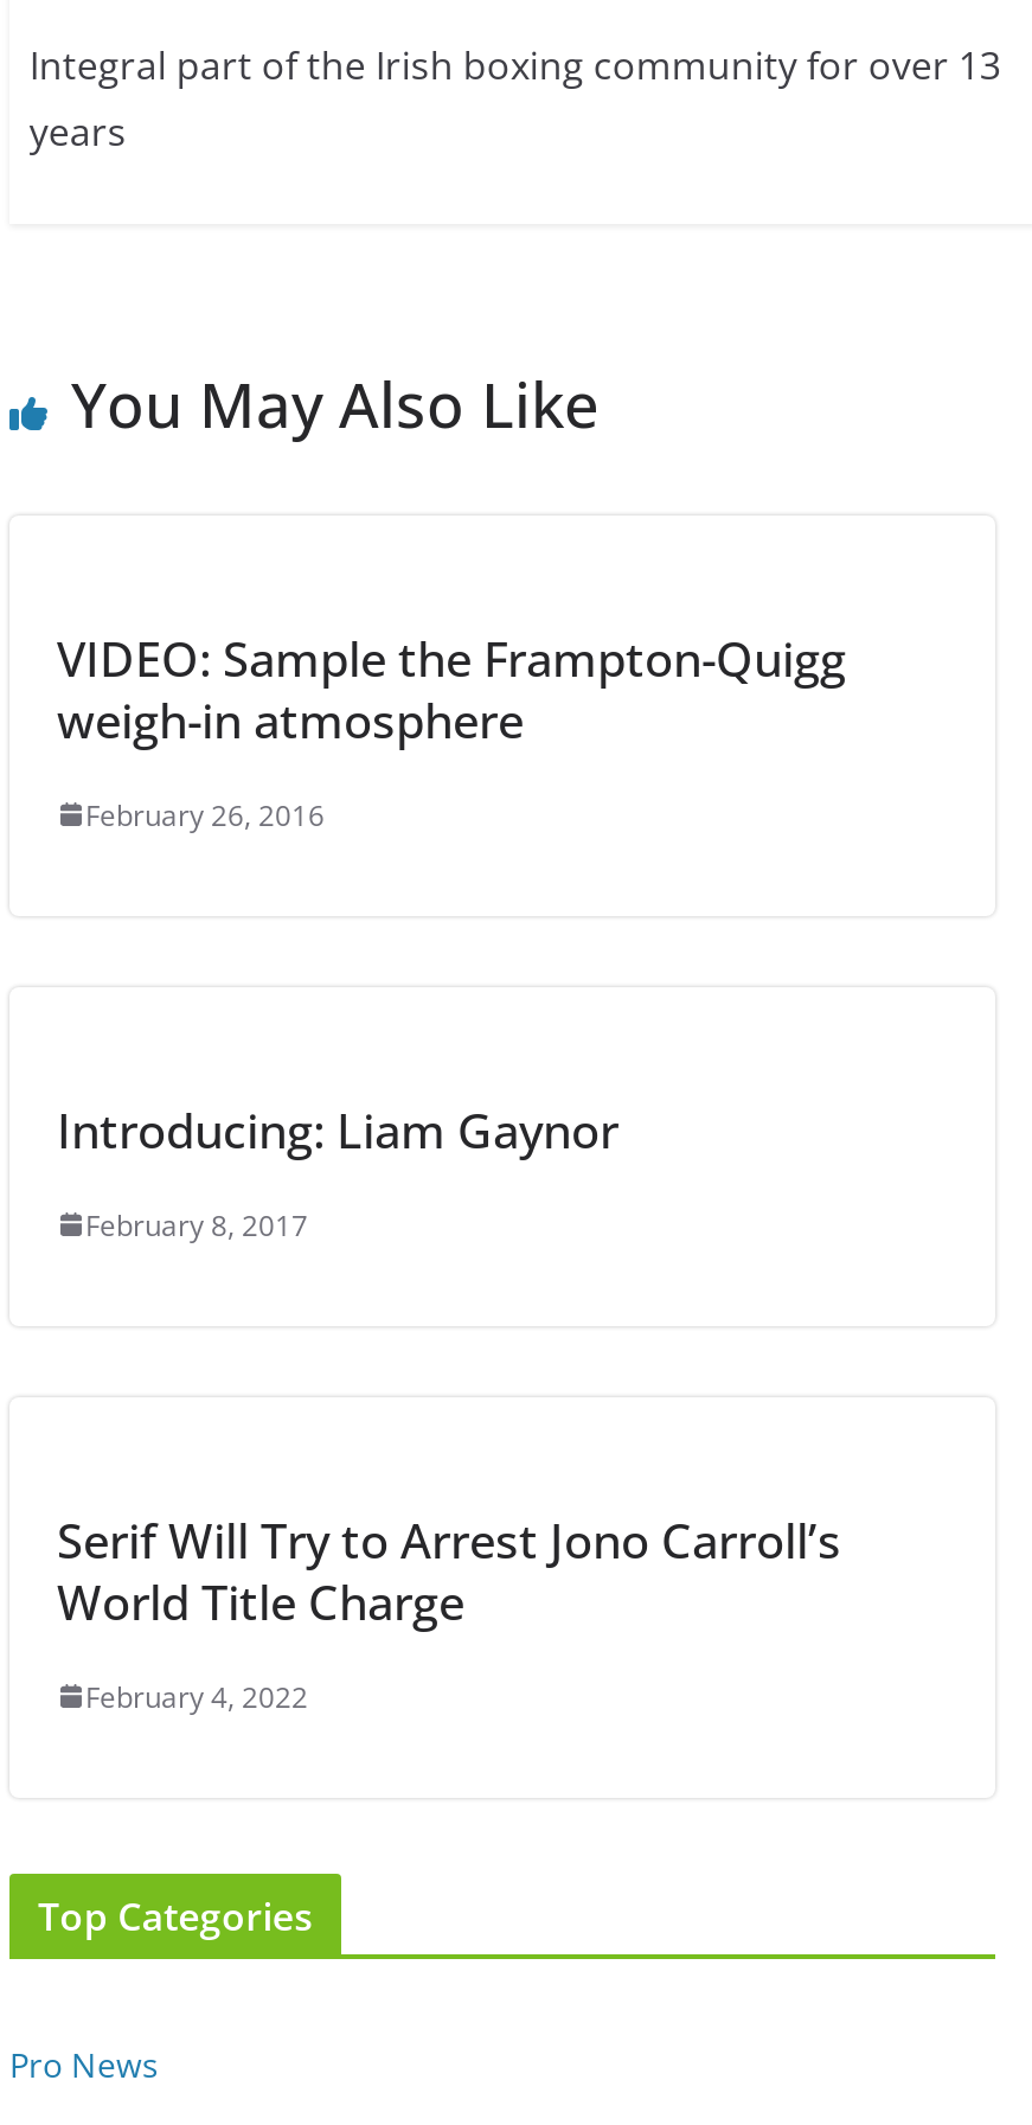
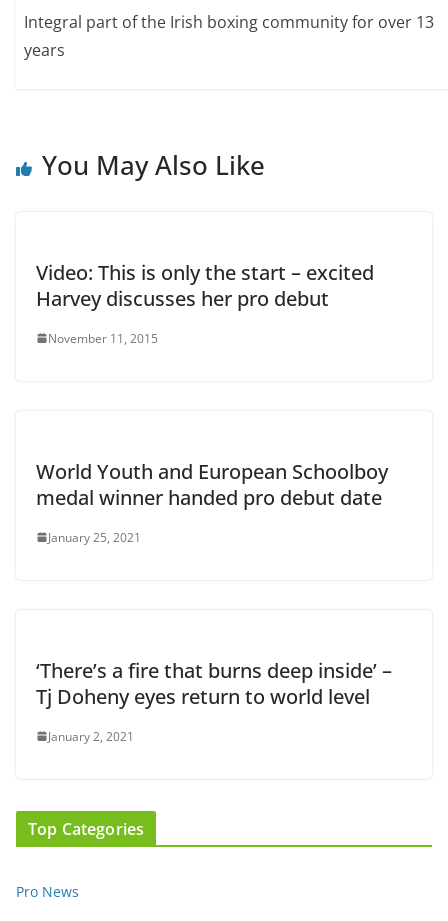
[57,626,846,752] VIDEO: Sample the Frampton-Quigg | weigh-in atmosphere -> [36,259,374,312] Video: This is only the start – excited | Harvey discusses her pro debut
[85,794,325,835] February 26, 2016 -> [48,330,158,347] November 11, 2015
[57,1098,618,1162] Introducing: Liam Gaynor -> [36,458,388,511] World Youth and European Schoolboy | medal winner handed pro debut date
[85,1204,308,1245] February 8, 2017 -> [48,529,141,546] January 25, 2021
[57,1508,841,1633] Serif Will Try to Arrest Jono Carroll’s | World Title Charge -> [36,657,392,710] ‘There’s a fire that burns deep inside’ – | Tj Doheny eyes return to world level
[85,1676,308,1716] February 4, 2022 -> [48,728,134,745] January 2, 2021

